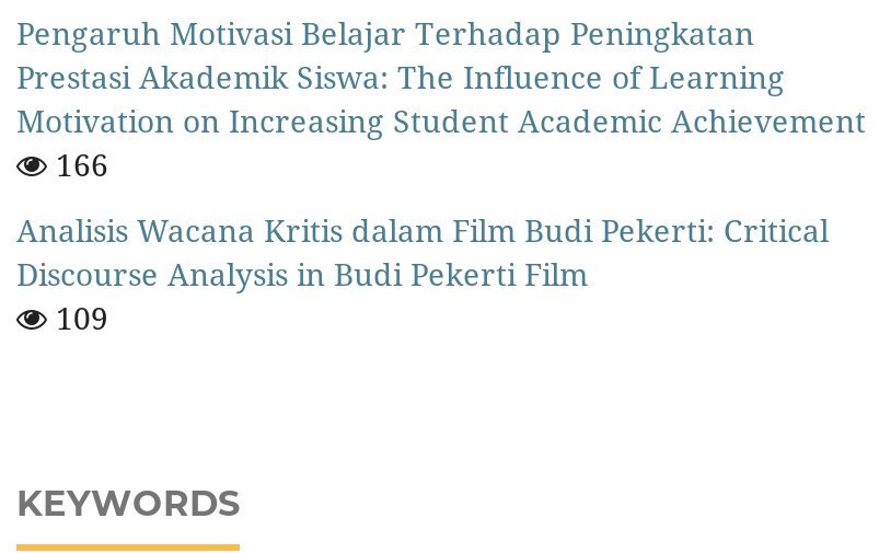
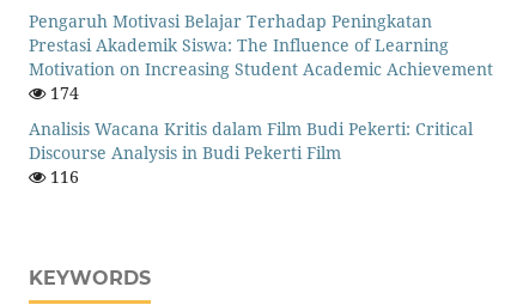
[47,143,108,185] 166 -> [45,81,79,104] 174
[47,296,108,338] 109 -> [45,165,79,188] 116

